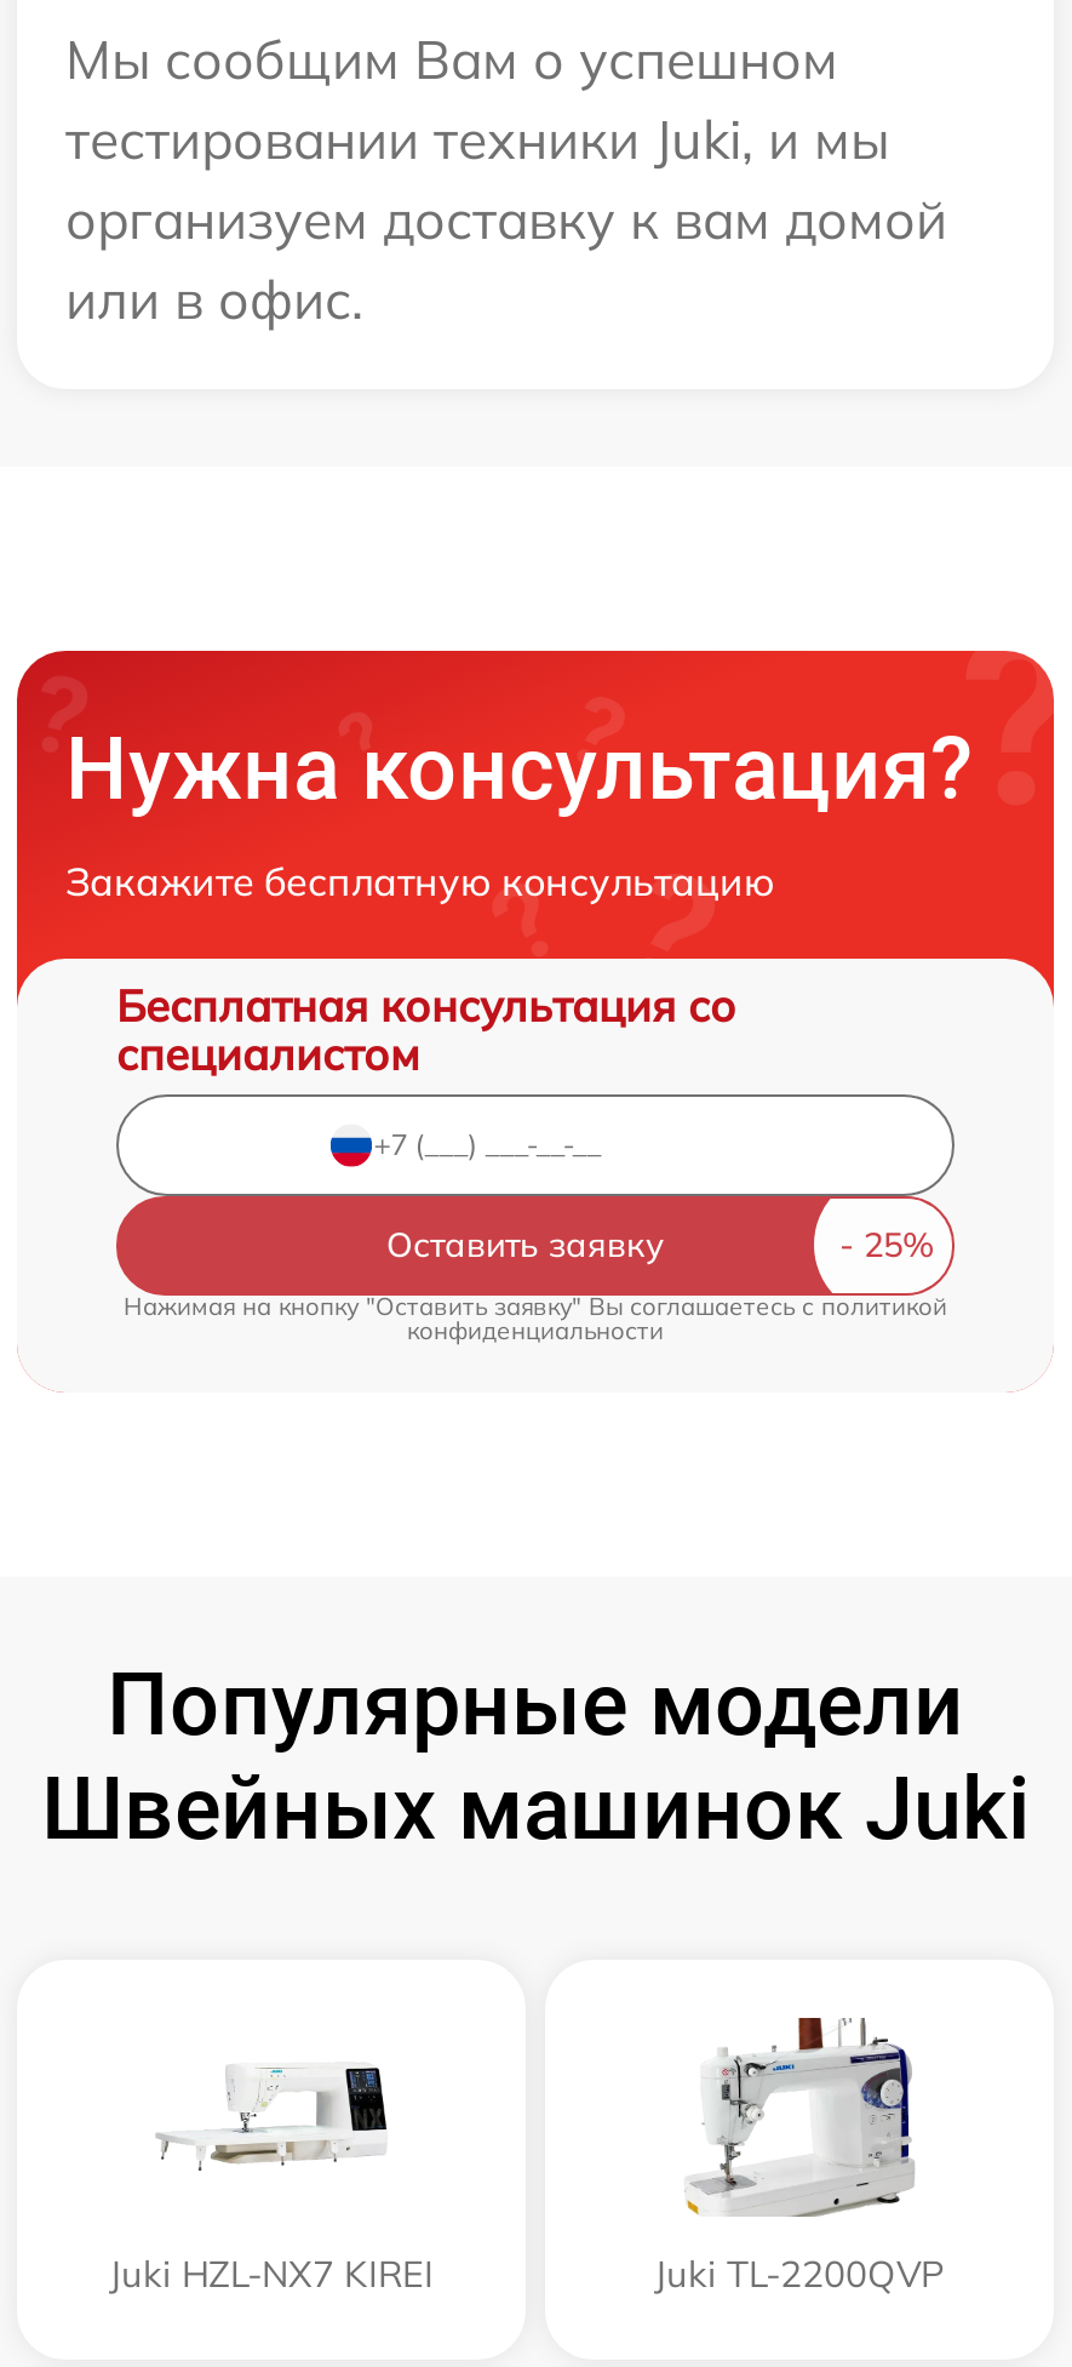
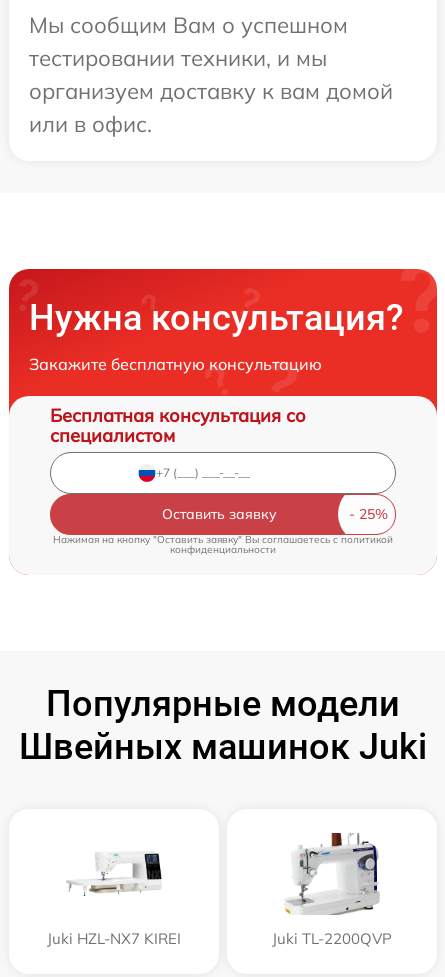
[65,105,889,173] тестировании техники Juki, и мы -> [29,44,327,72] тестировании техники, и мы

